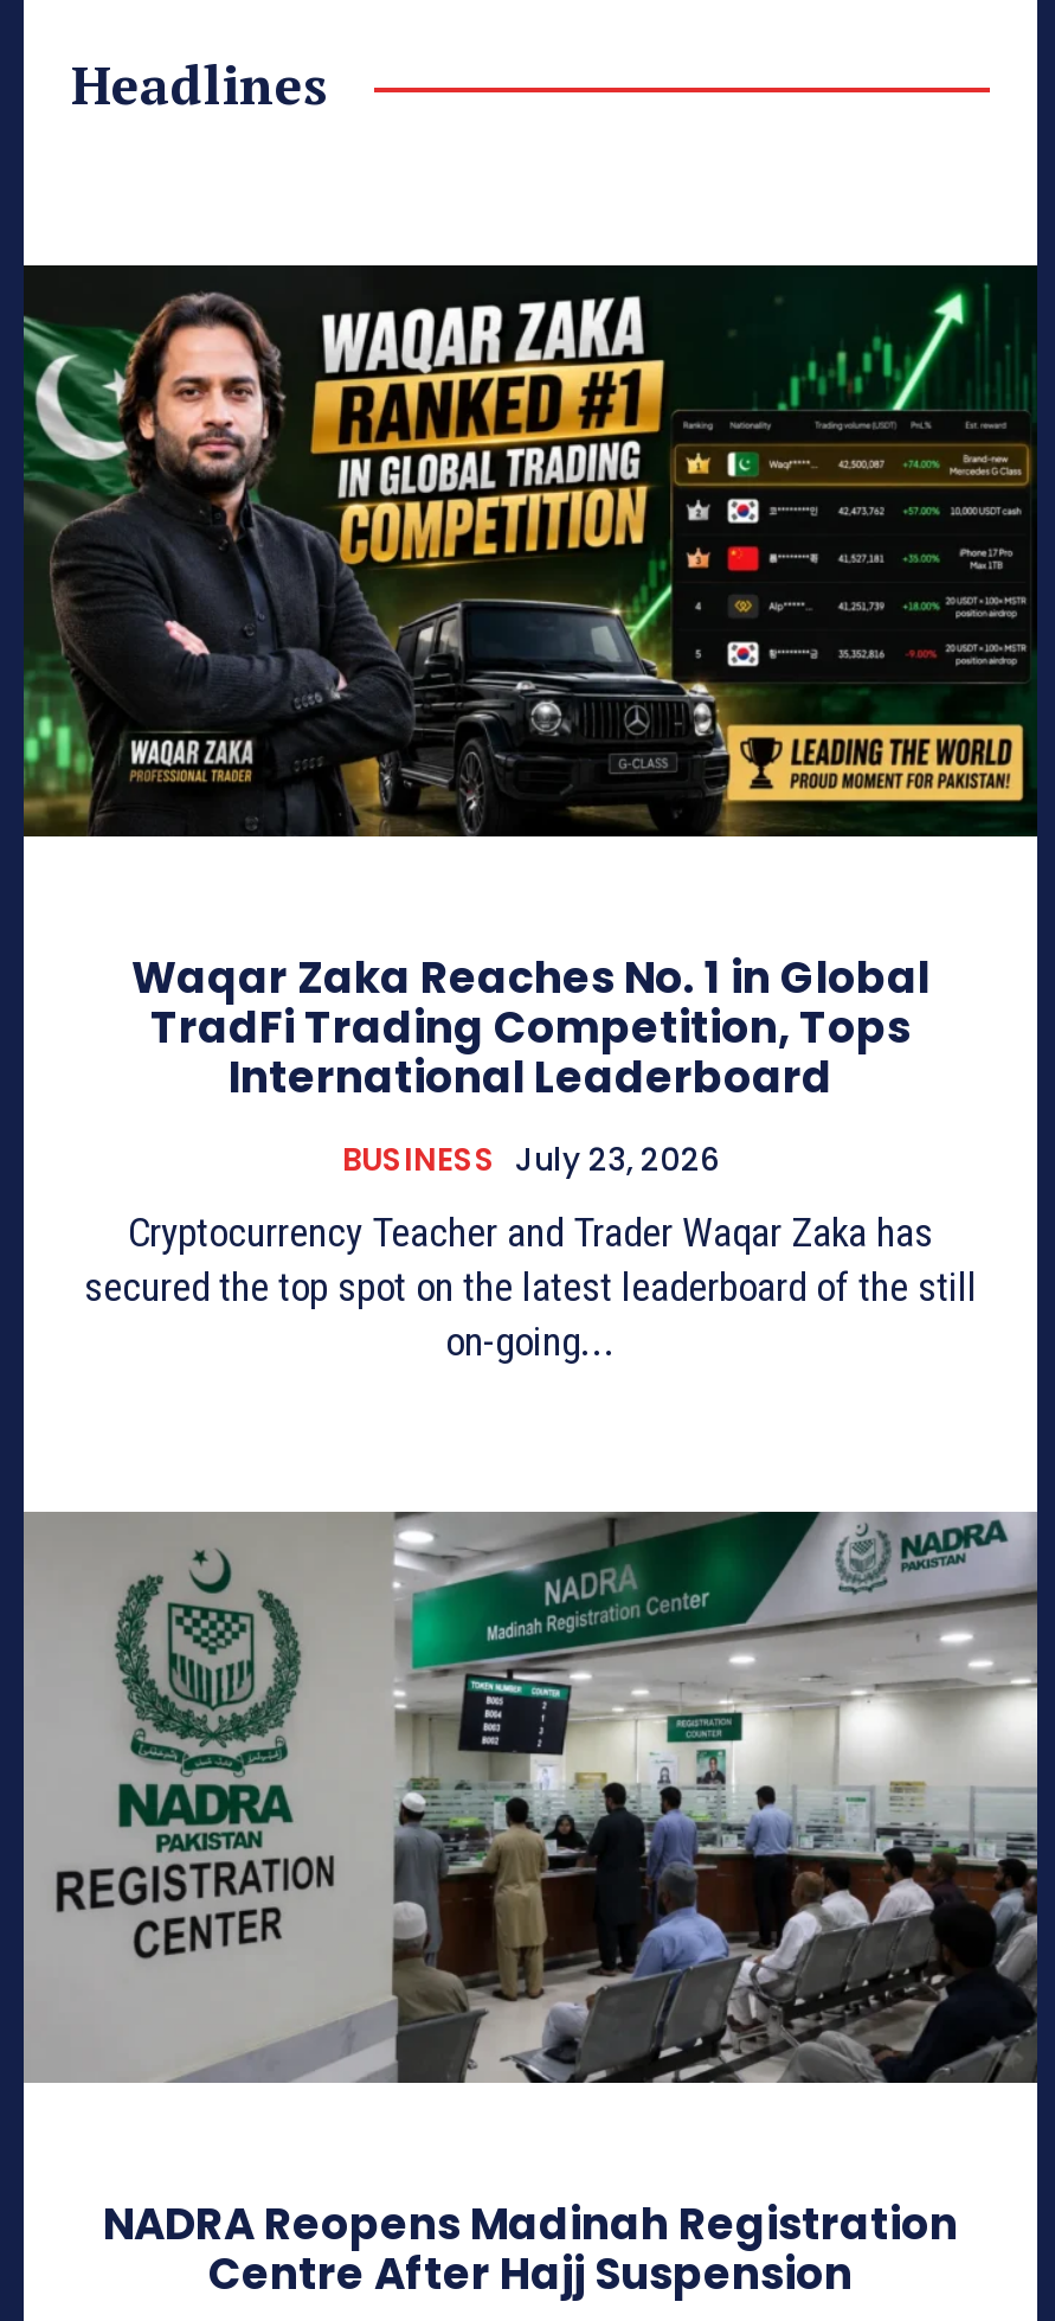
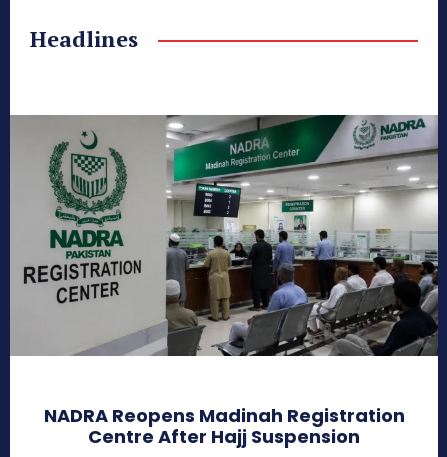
[24,265,1040,839] [image] -> none
[84,948,977,1365] Waqar Zaka Reaches No. 1 in Global | TradFi Trading Competition, Tops | International Leaderboard | BUSINESS July 23, 2026 | Cryptocurrency Teacher and Trader Waqar Zaka has | secured the top spot on the latest leaderboard of the still | on-going... -> none

